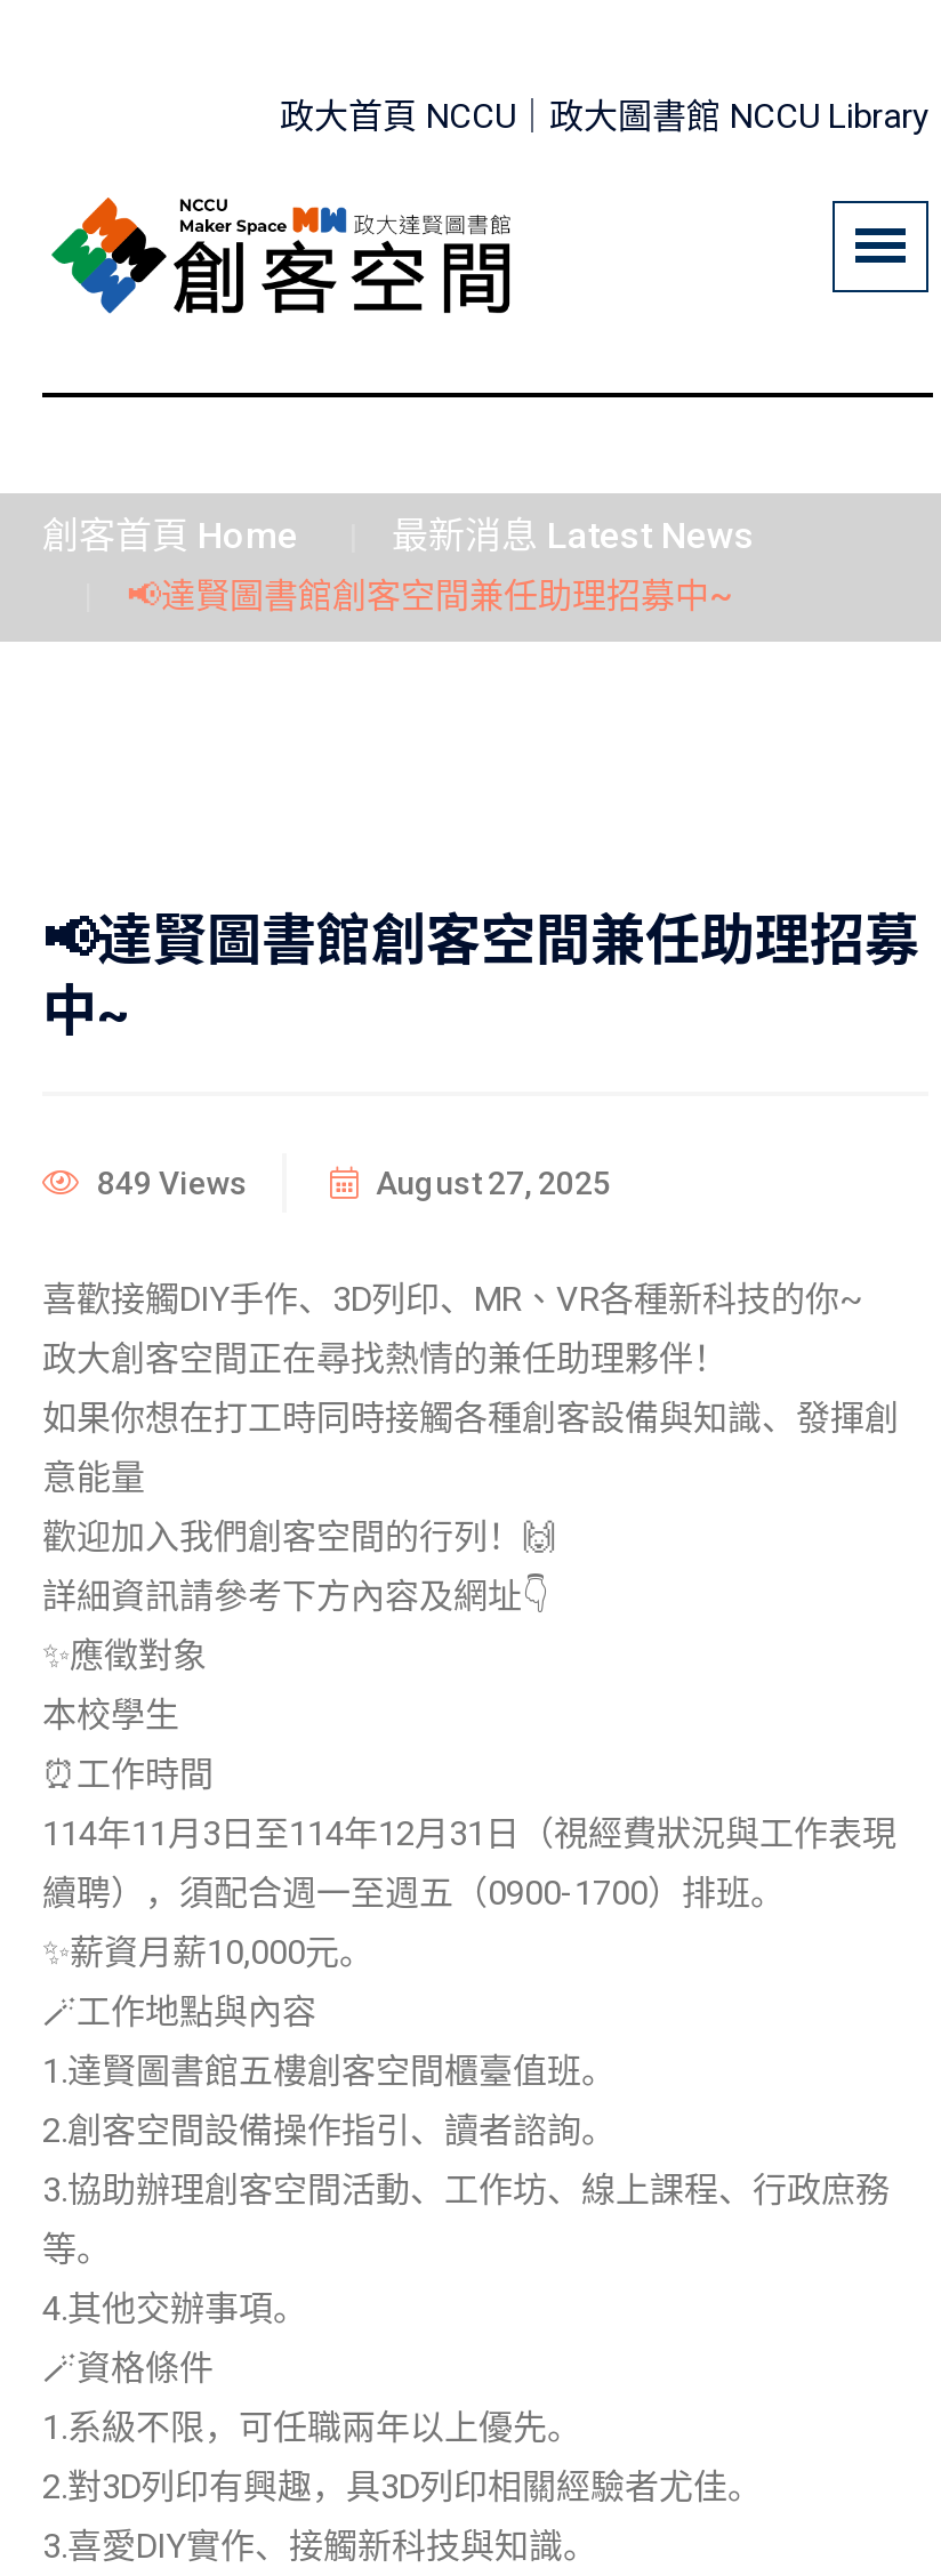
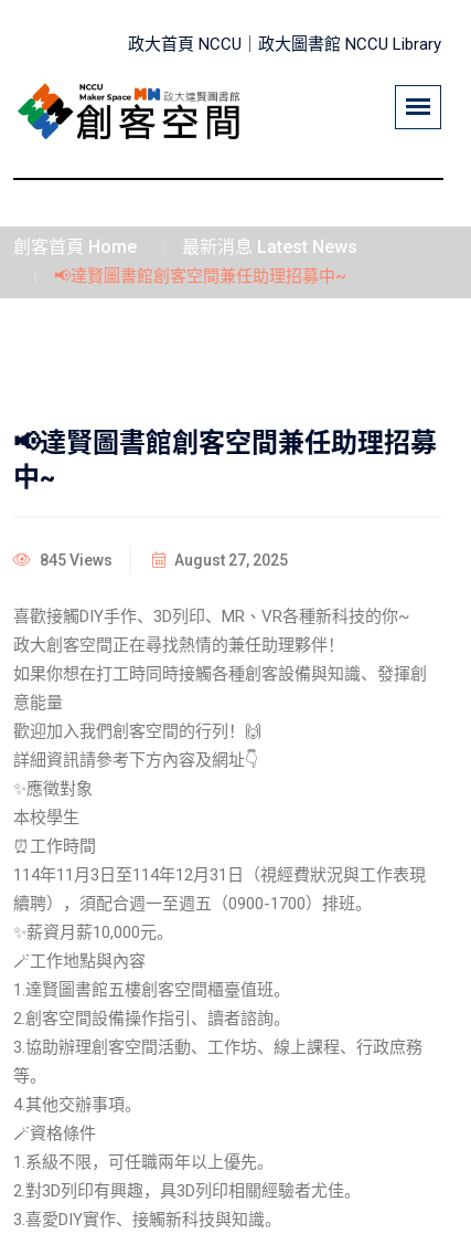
[90,1164,248,1200] 849 Views -> [36,551,113,569] 845 Views

